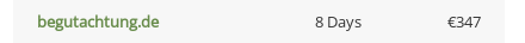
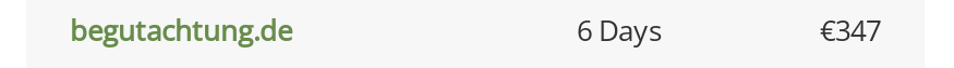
[314,11,361,32] 8 Days -> [577,11,662,50] 6 Days

